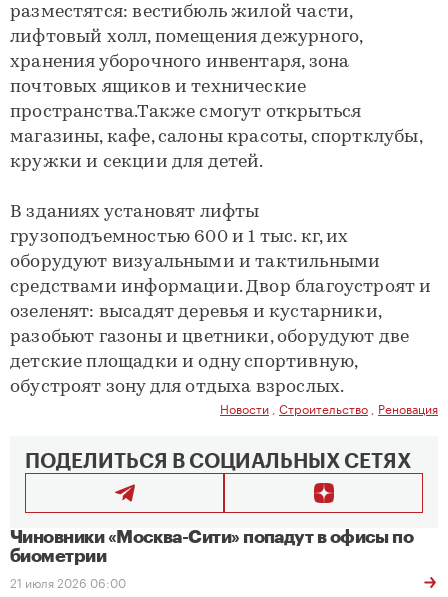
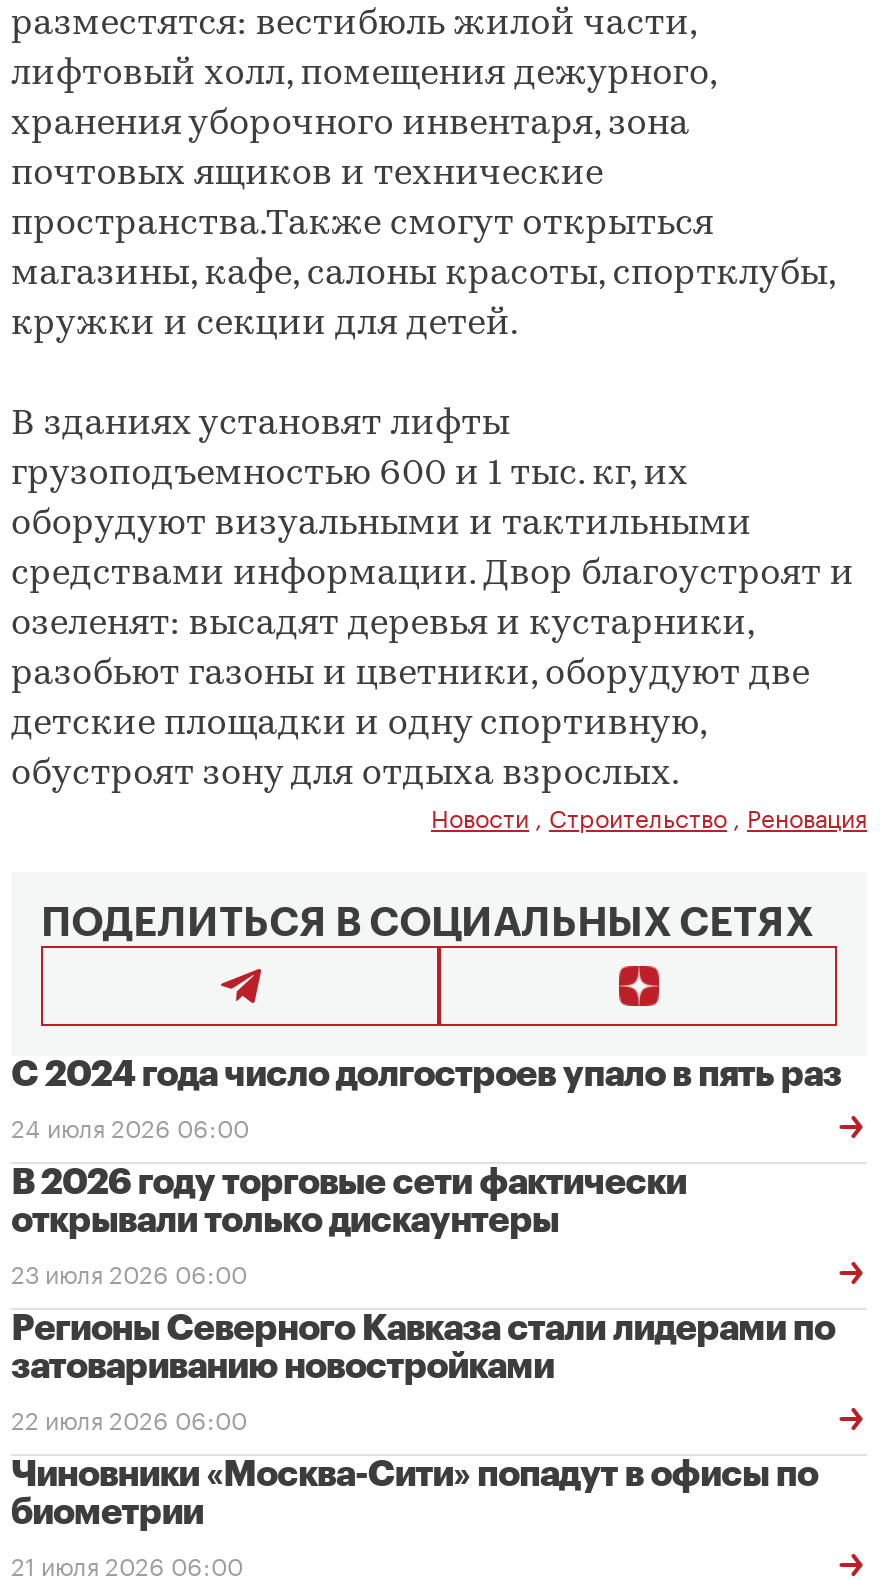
none -> [11,1056,841,1436] С 2024 года число долгостроев упало в пять раз | 24 июля 2026 06:00 | В 2026 году торговые сети фактически | открывали только дискаунтеры | 23 июля 2026 06:00 | Регионы Северного Кавказа стали лидерами по | затовариванию новостройками | 22 июля 2026 06:00

